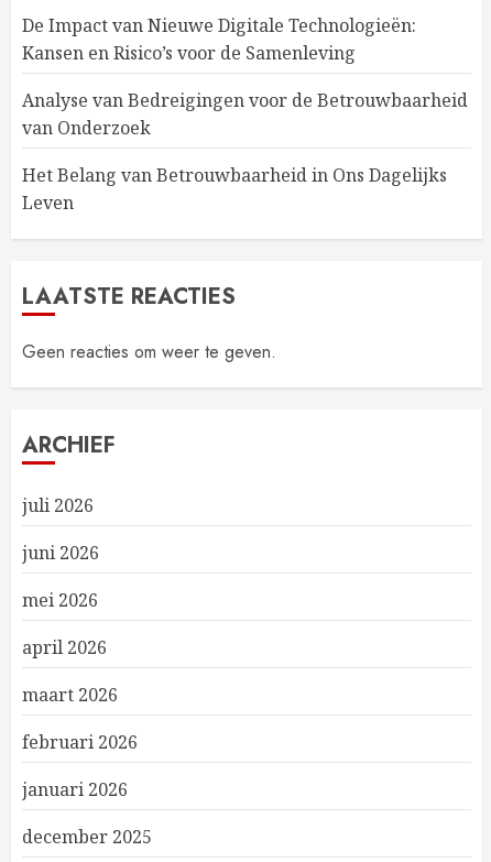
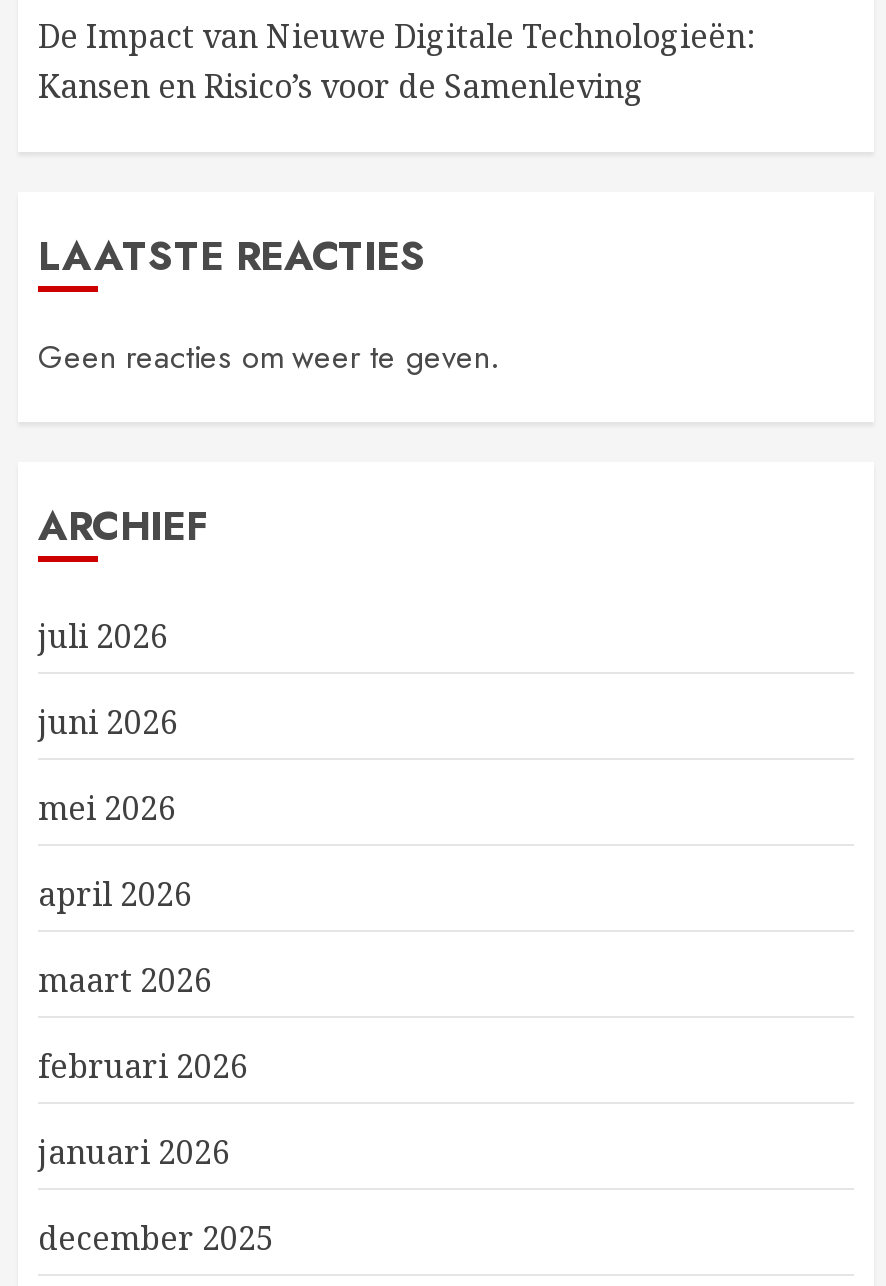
[22,88,468,215] Analyse van Bedreigingen voor de Betrouwbaarheid | van Onderzoek | Het Belang van Betrouwbaarheid in Ons Dagelijks | Leven -> none

